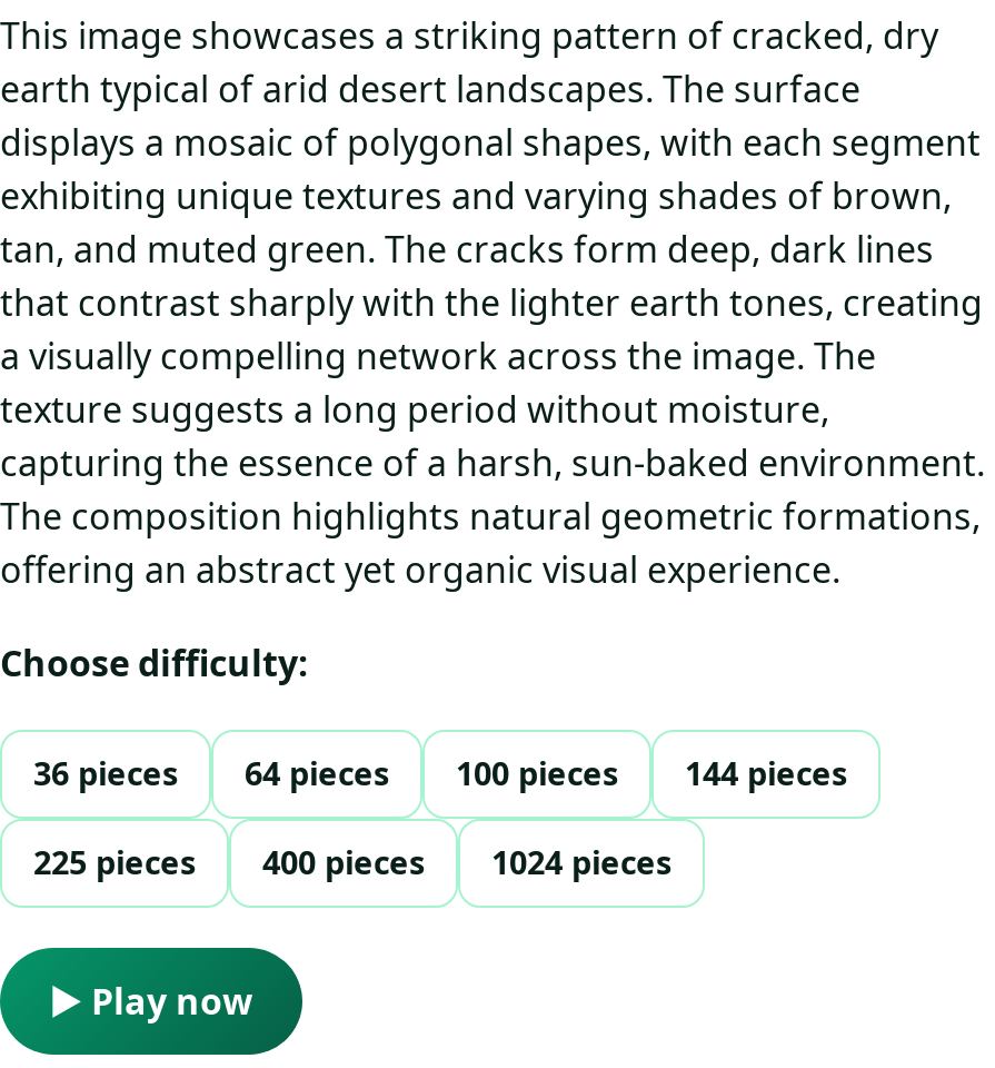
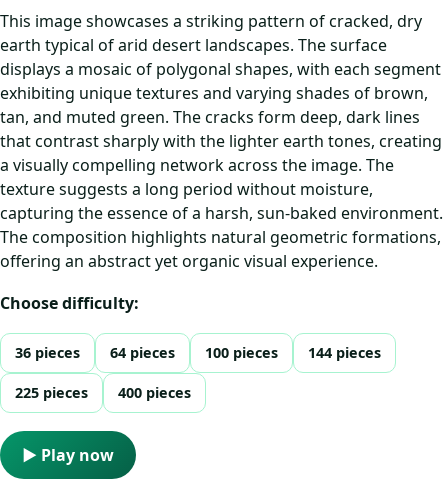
[491,842,671,884] 1024 pieces -> none

